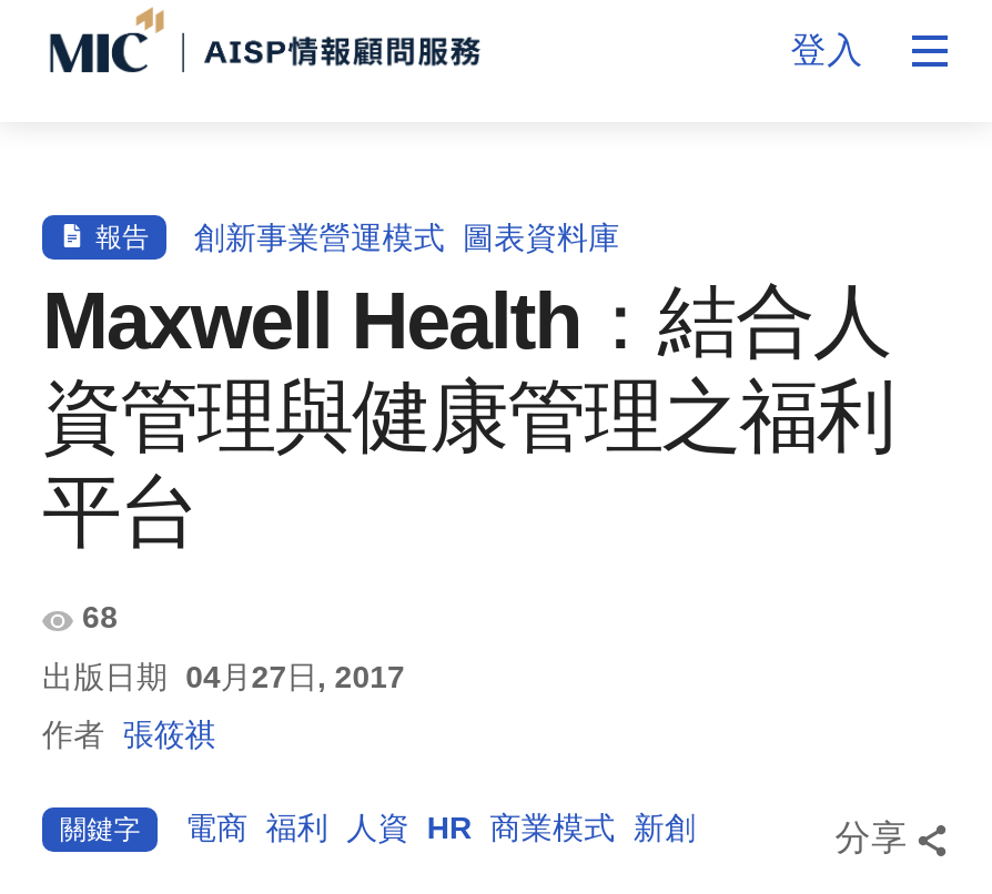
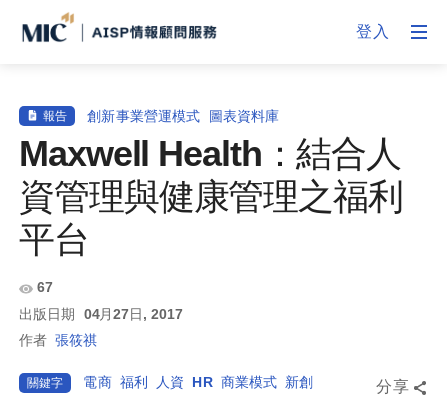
[82,599,118,634] 68 -> [37,279,53,295] 67

